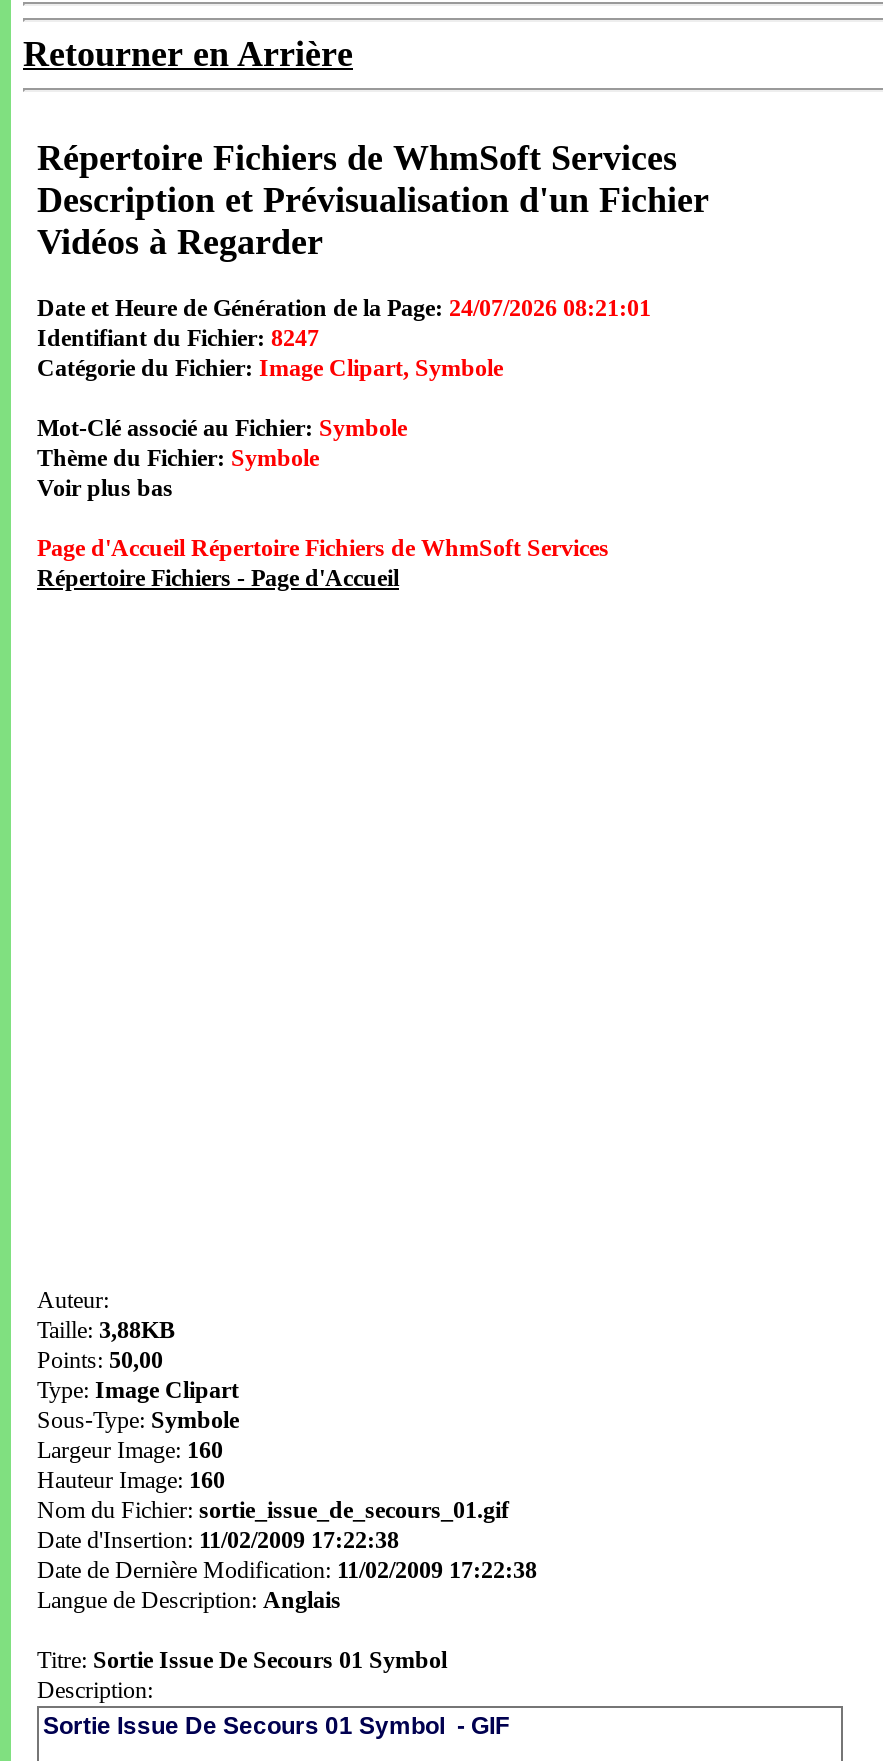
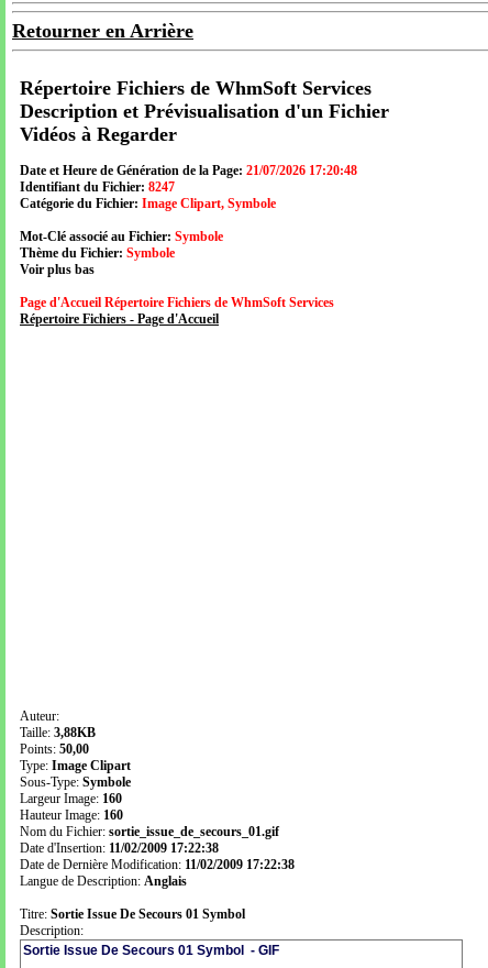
[37,294,651,322] Date et Heure de Génération de la Page: 24/07/2026 08:21:01 -> [20,163,357,178] Date et Heure de Génération de la Page: 21/07/2026 17:20:48

